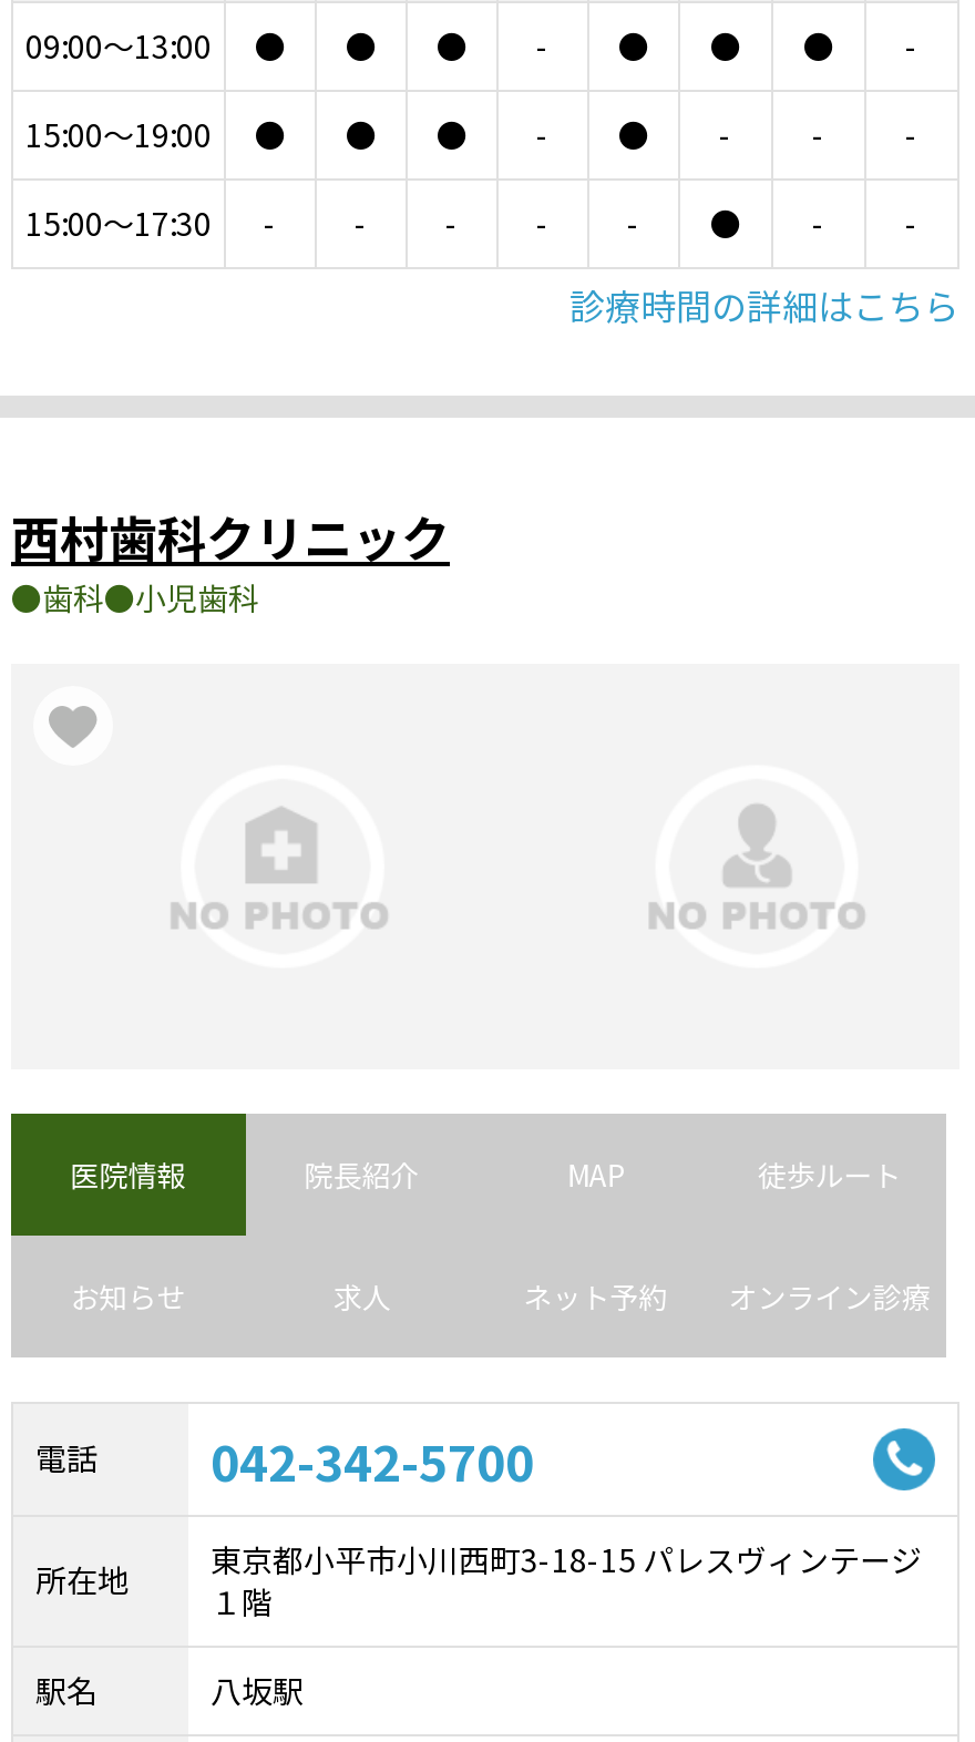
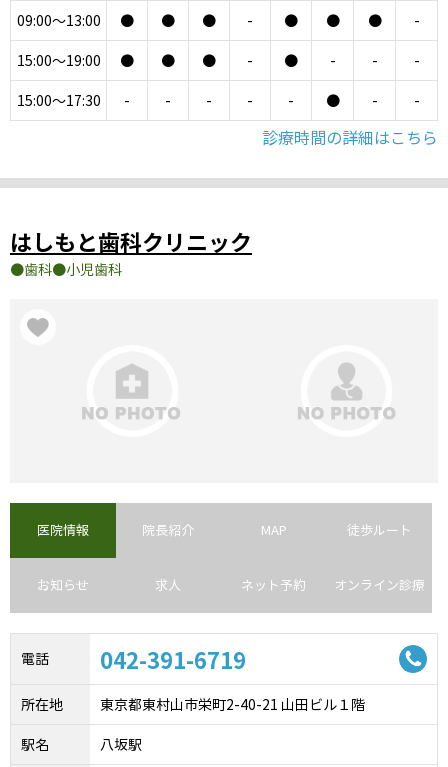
[11,499,450,570] 西村歯科クリニック -> [10,225,252,257] はしもと歯科クリニック
[211,1424,534,1495] 042-342-5700 -> [100,643,246,675] 042-391-6719
[211,1537,922,1624] 東京都小平市小川西町3-18-15 パレスヴィンテージ | １階 -> [100,694,365,714] 東京都東村山市栄町2-40-21 山田ビル１階

